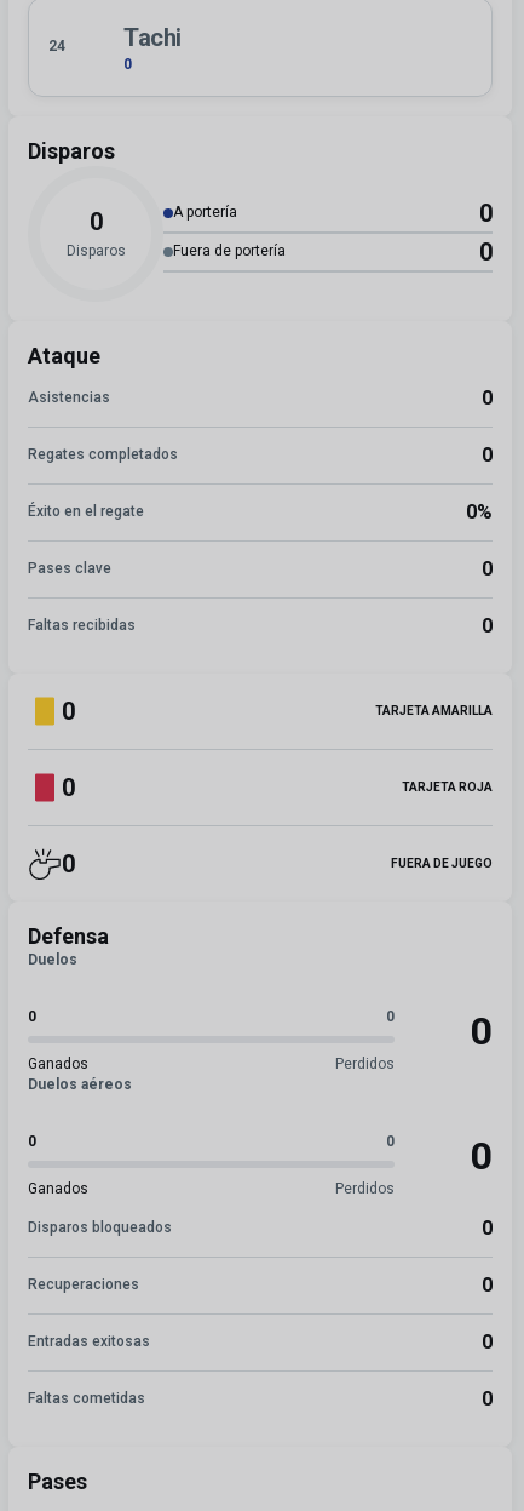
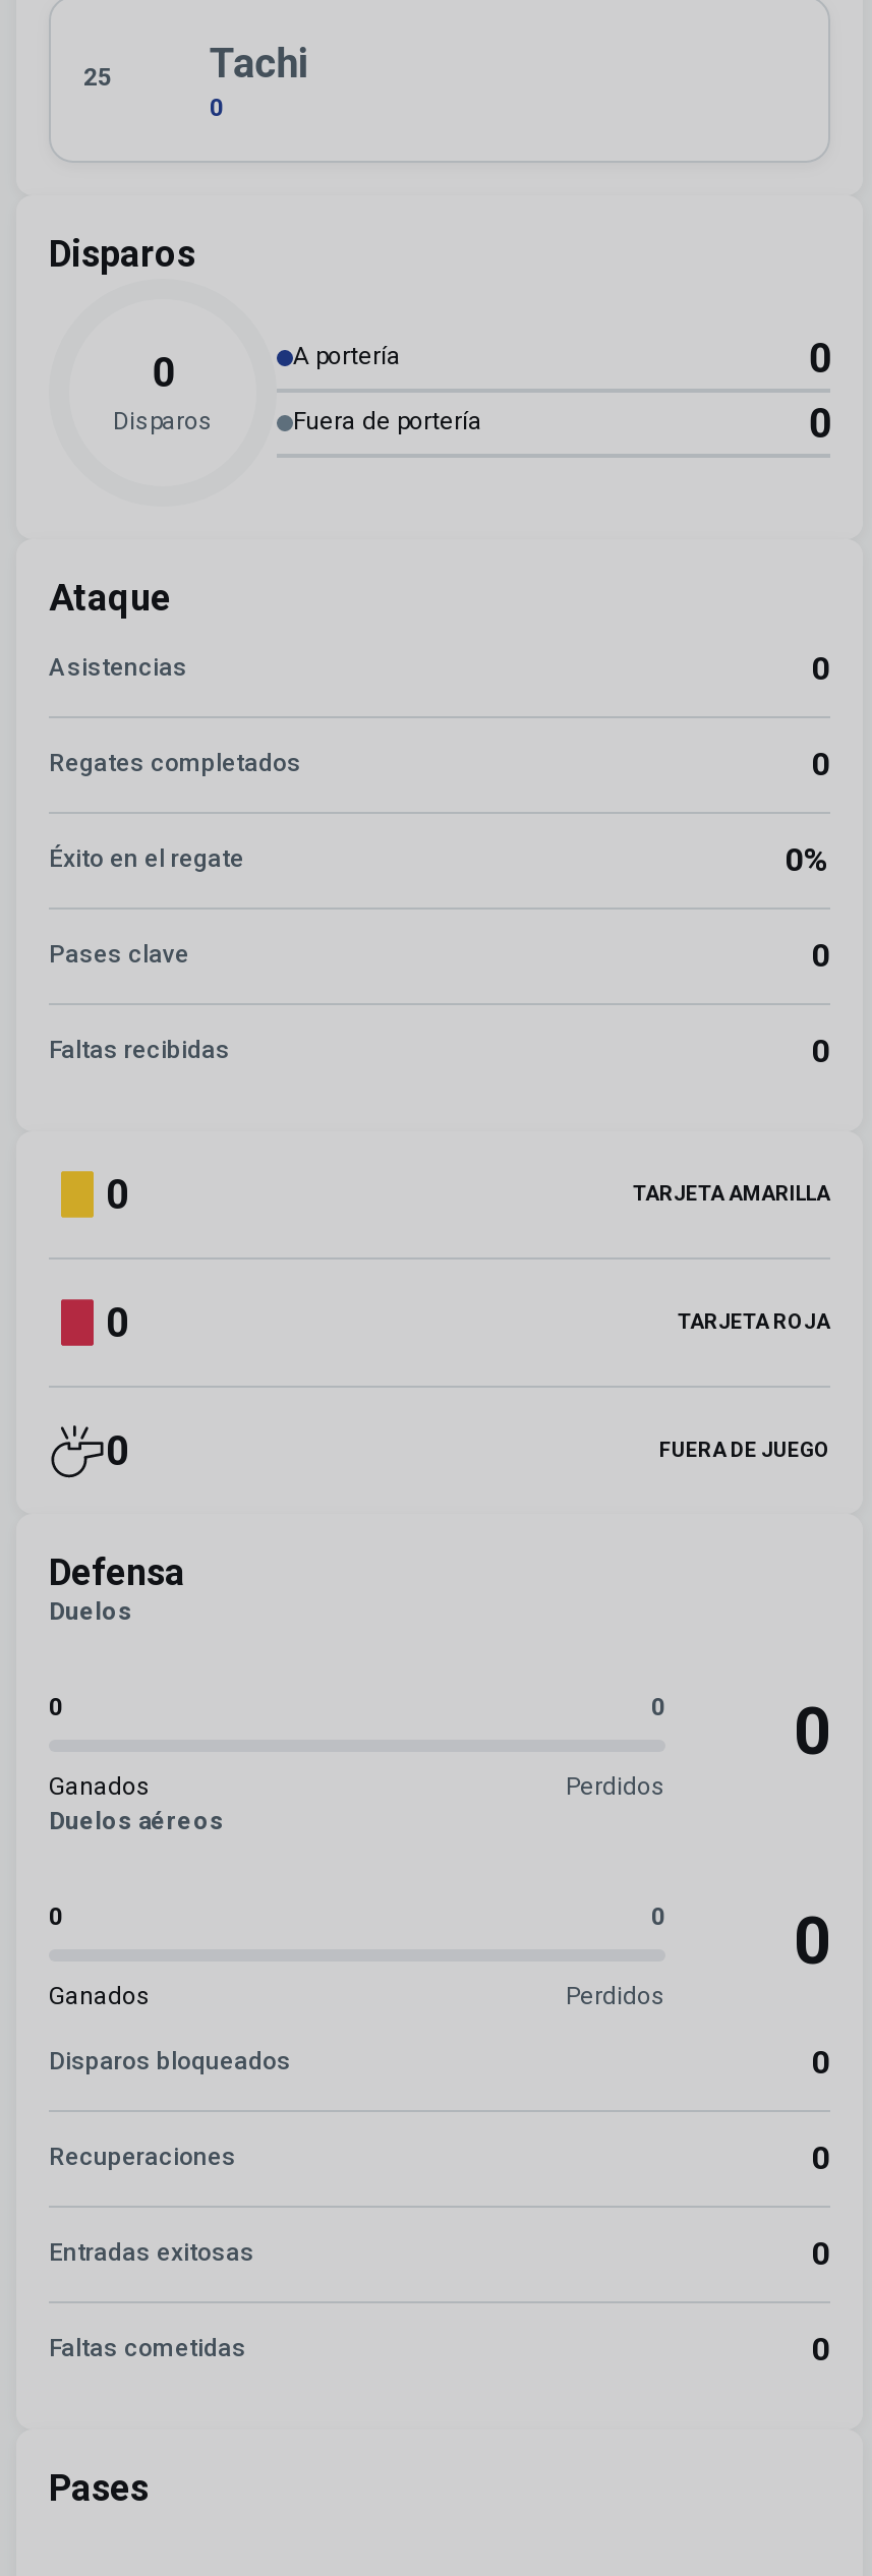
[48,38,65,55] 24 -> [83,64,112,92] 25

